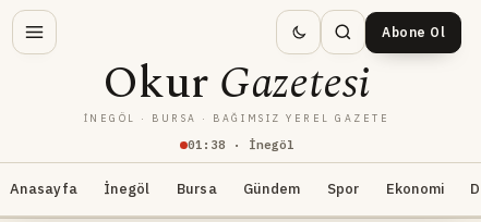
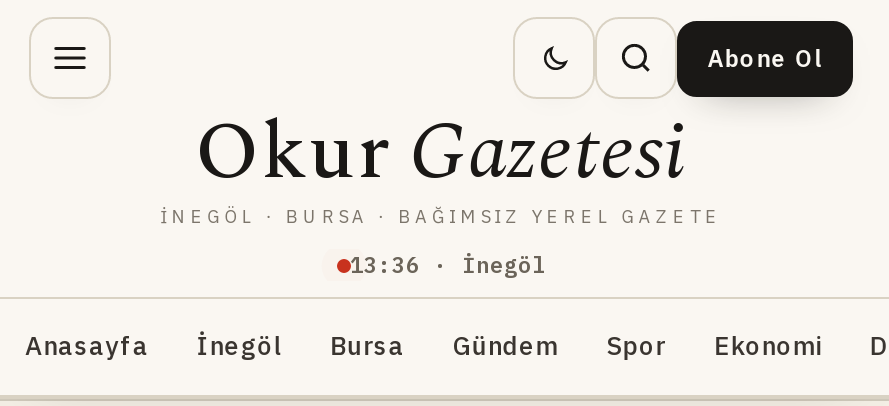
[187,137,294,152] 01: 38 · İnegöl -> [350,251,546,279] 13: 36 · İnegöl

